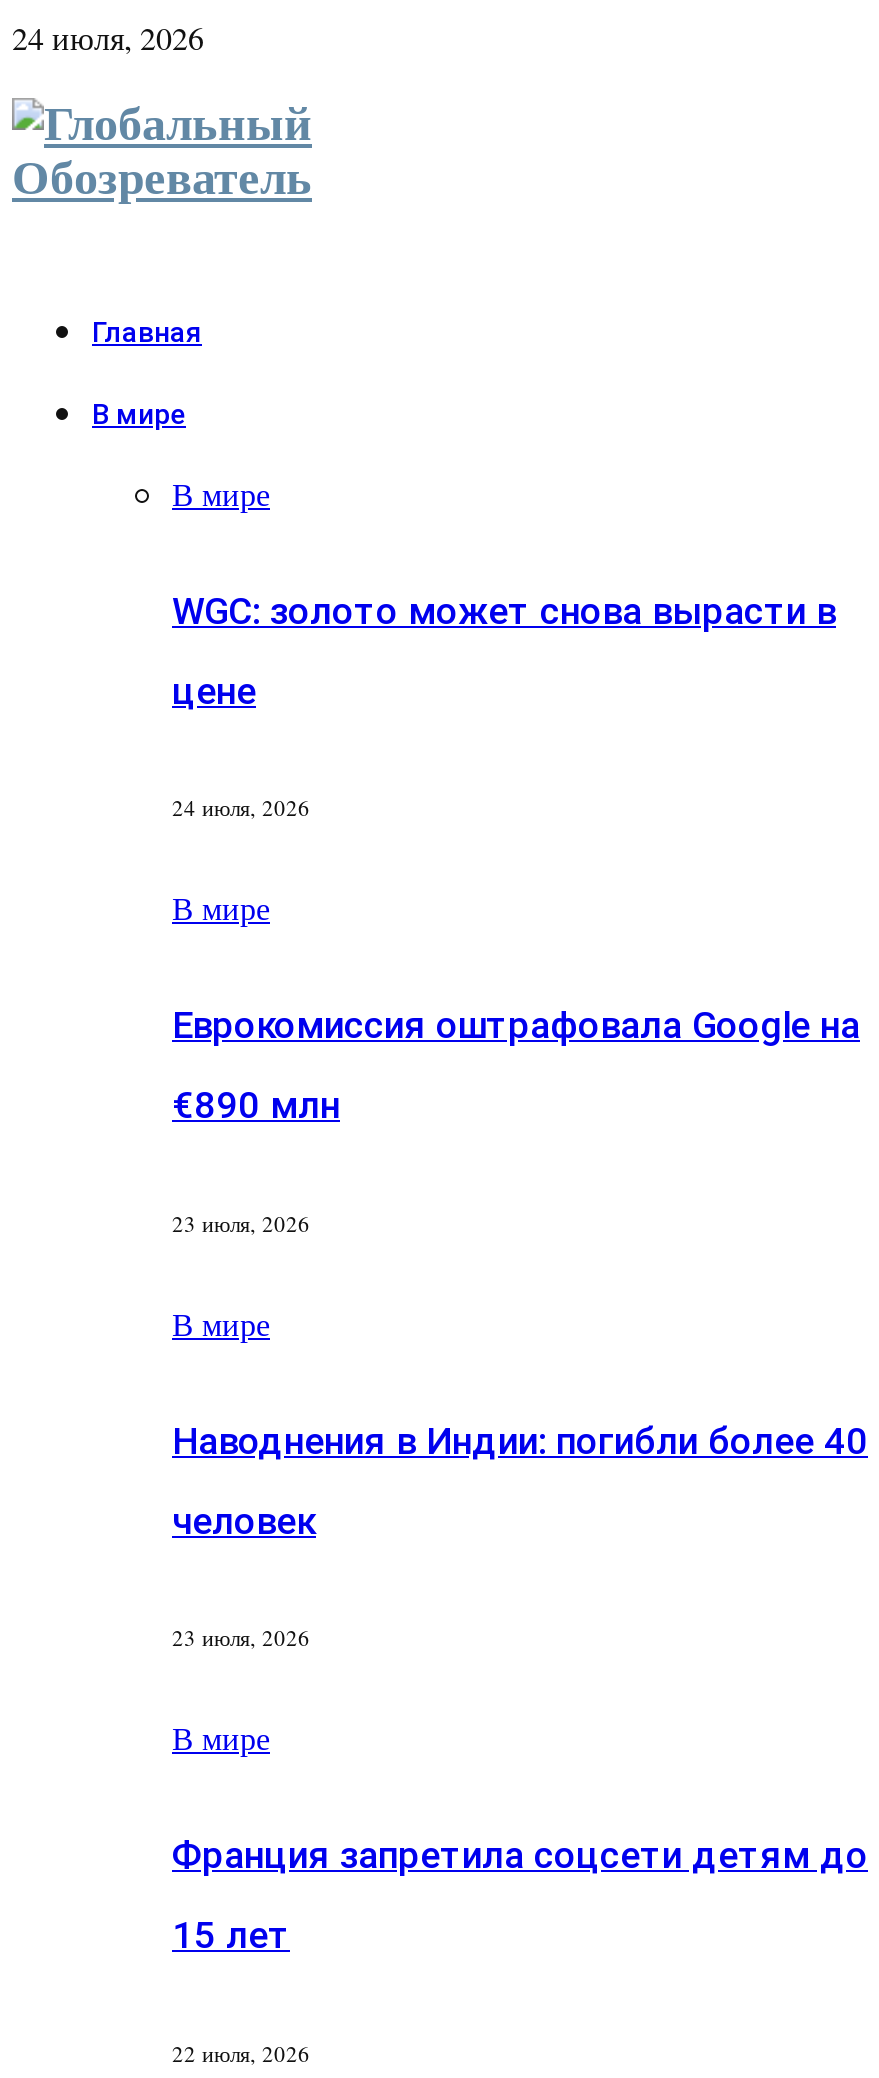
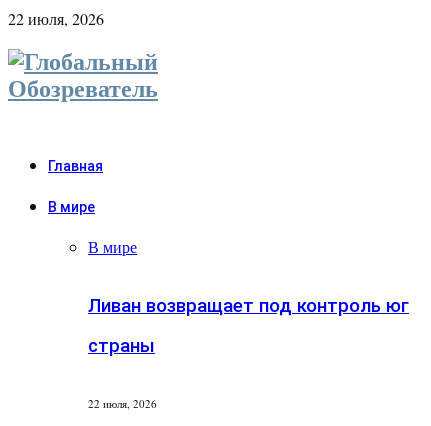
[12,16,204,58] 24 июля, 2026 -> [8,8,104,29] 22 июля, 2026
[172,589,868,1958] WGC: золото может снова вырасти в | цене | 24 июля, 2026 | В мире | Еврокомиссия оштрафовала Google на | €890 млн | 23 июля, 2026 | В мире | Наводнения в Индии: погибли более 40 | человек | 23 июля, 2026 | В мире | Франция запретила соцсети детям до | 15 лет -> [88,295,409,357] Ливан возвращает под контроль юг | страны

